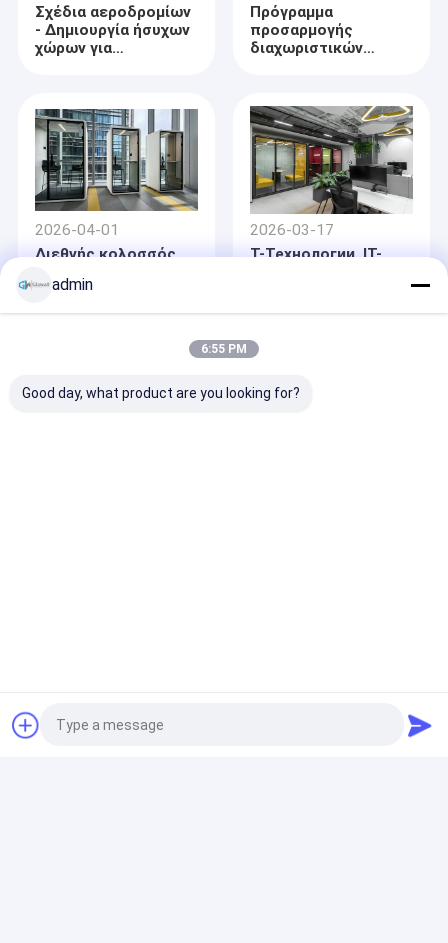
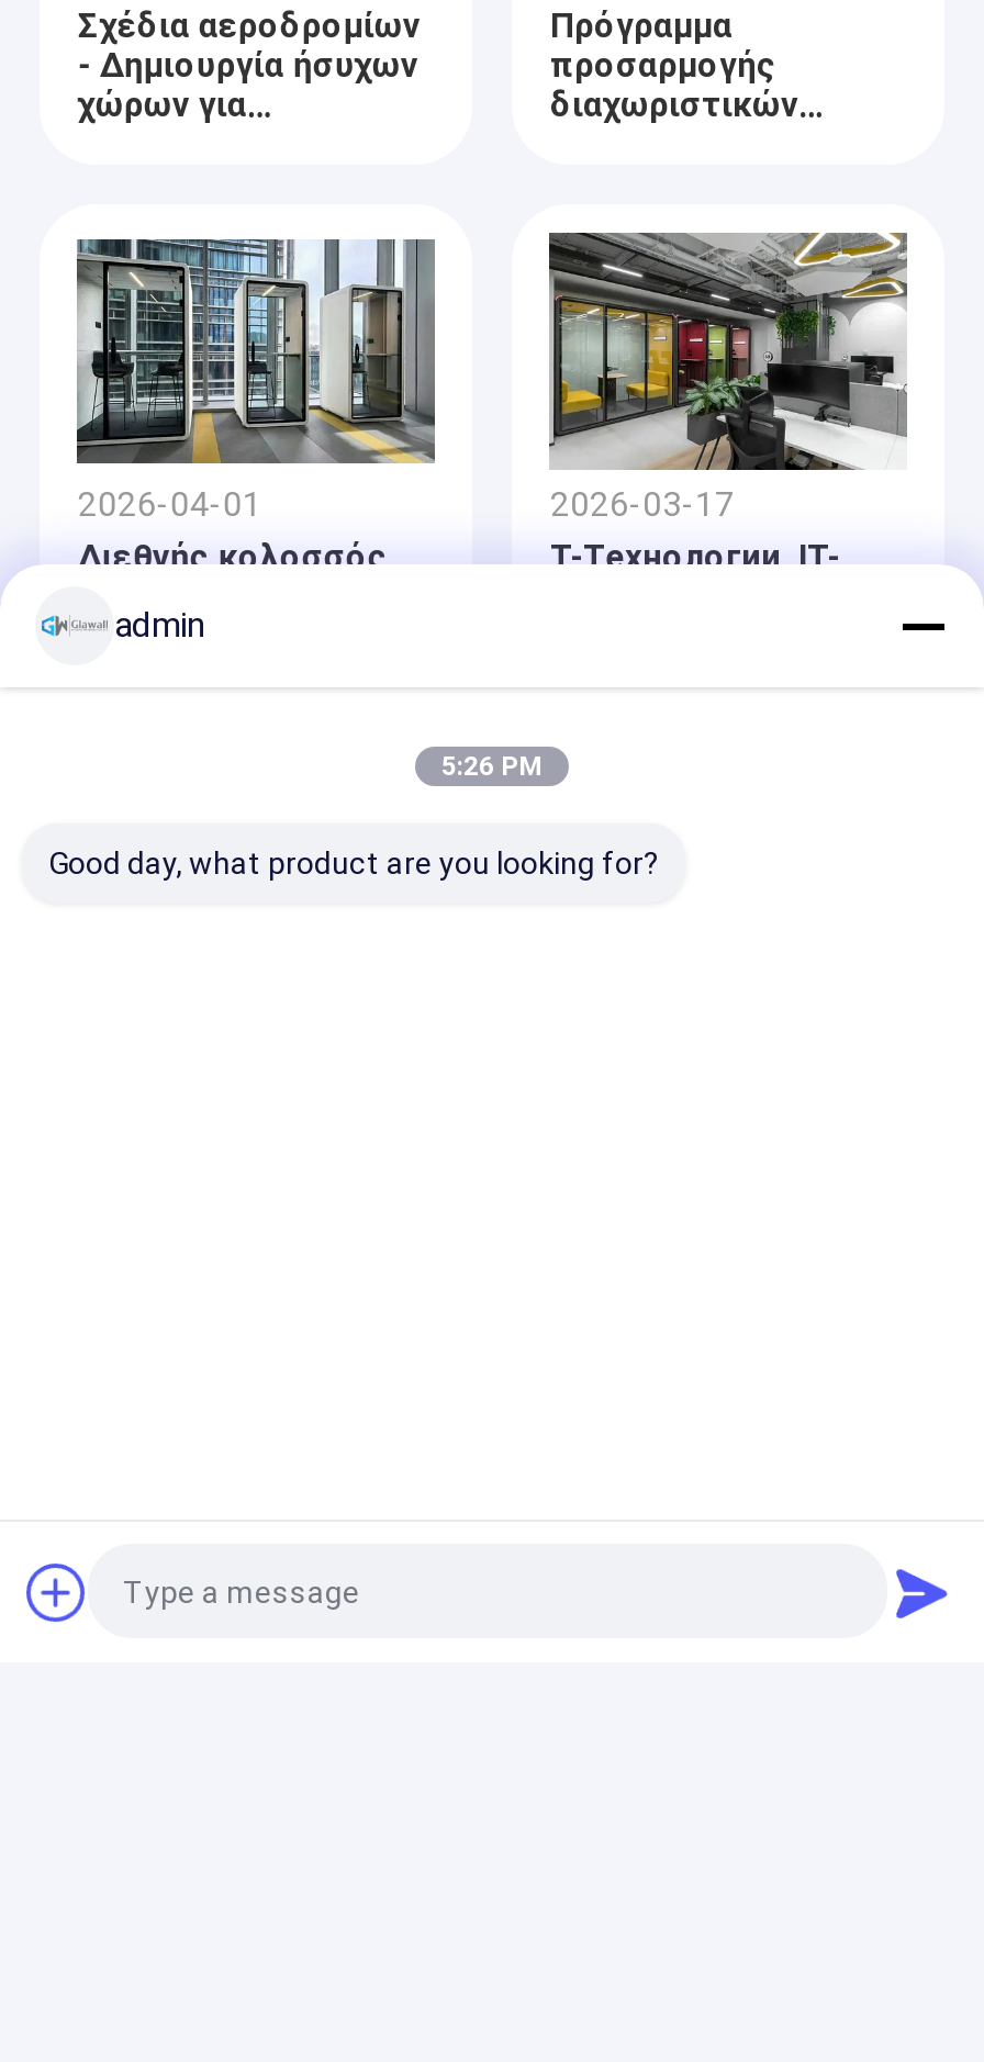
[201,342,247,356] 6:55 PM -> [441,751,543,782] 5:26 PM

